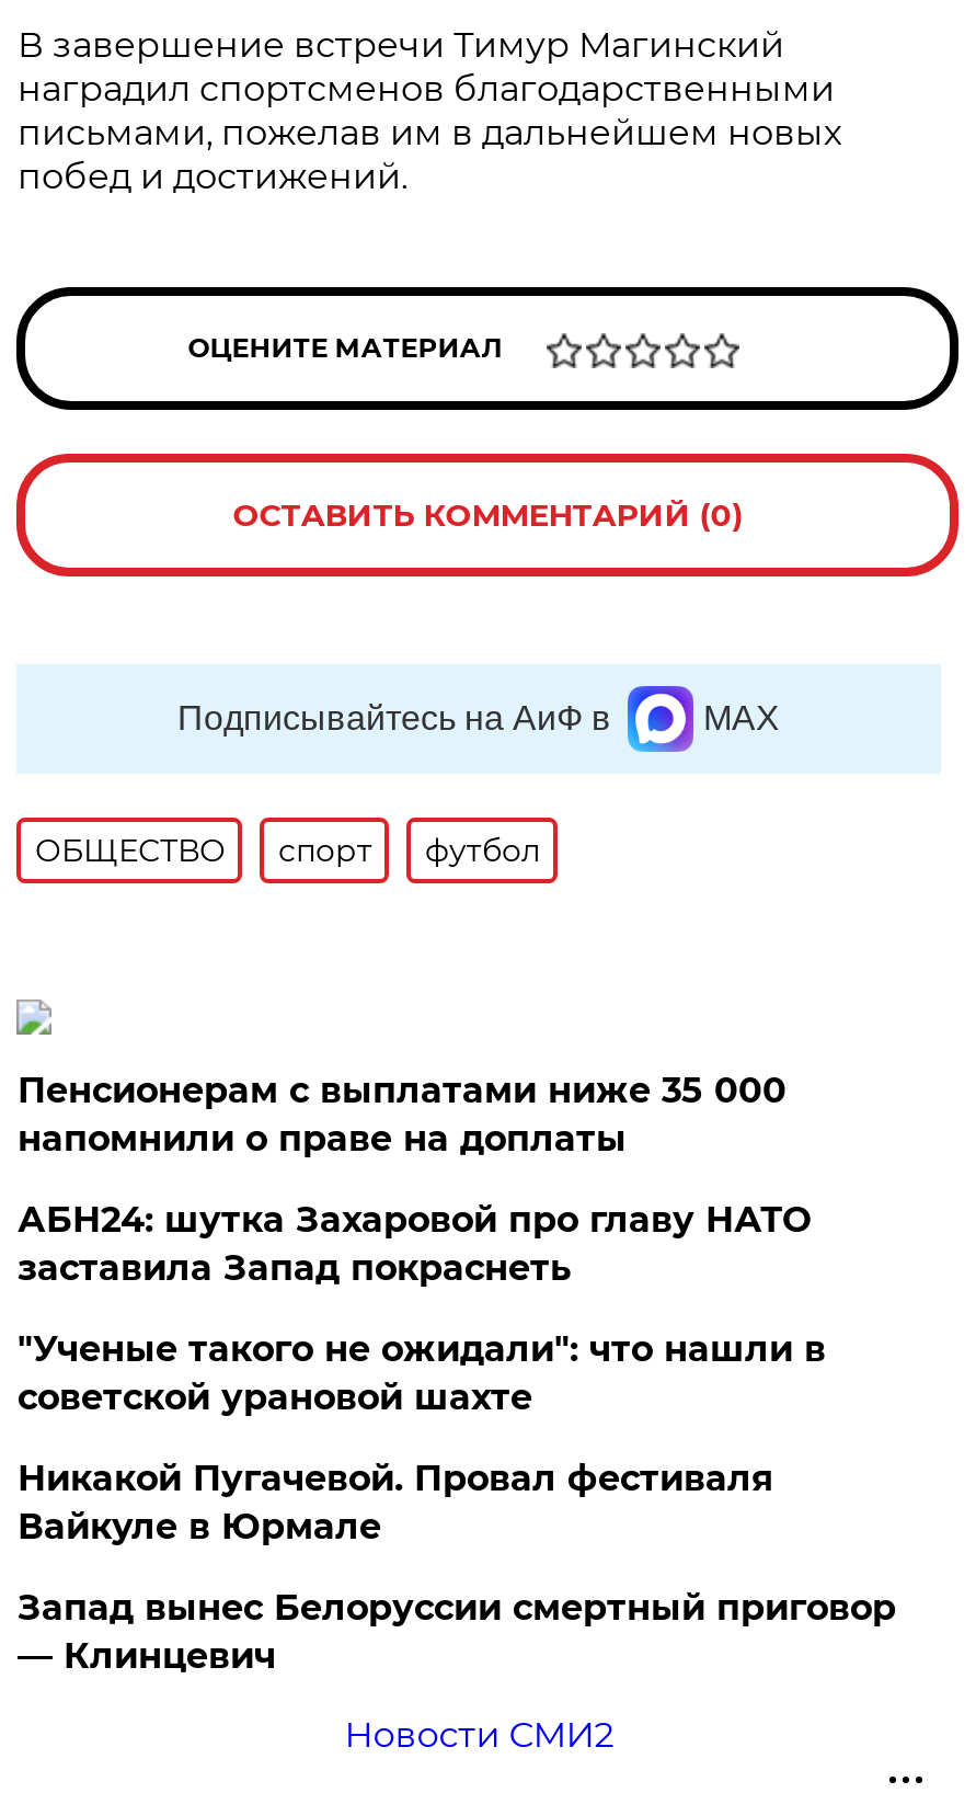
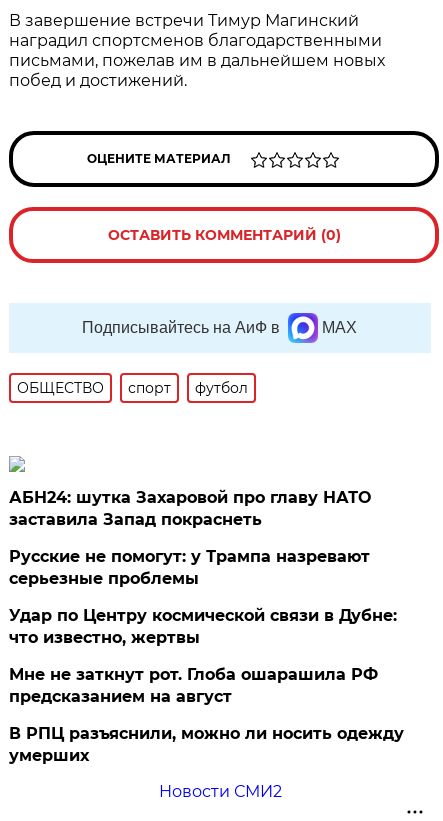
[17,1070,786,1160] Пенсионерам с выплатами ниже 35 000 | напомнили о праве на доплаты -> none
moved [17,1199,810,1289] -> [9,488,371,529]: АБН24: шутка Захаровой про главу НАТО | заставила Запад покраснеть
[17,1328,896,1677] "Ученые такого не ожидали": что нашли в | советской урановой шахте | Никакой Пугачевой. Провал фестиваля | Вайкуле в Юрмале | Запад вынес Белоруссии смертный приговор | — Клинцевич -> [9,547,404,765] Русские не помогут: у Трампа назревают | серьезные проблемы | Удар по Центру космической связи в Дубне: | что известно, жертвы | Мне не заткнут рот. Глоба ошарашила РФ | предсказанием на август | В РПЦ разъяснили, можно ли носить одежду | умерших

